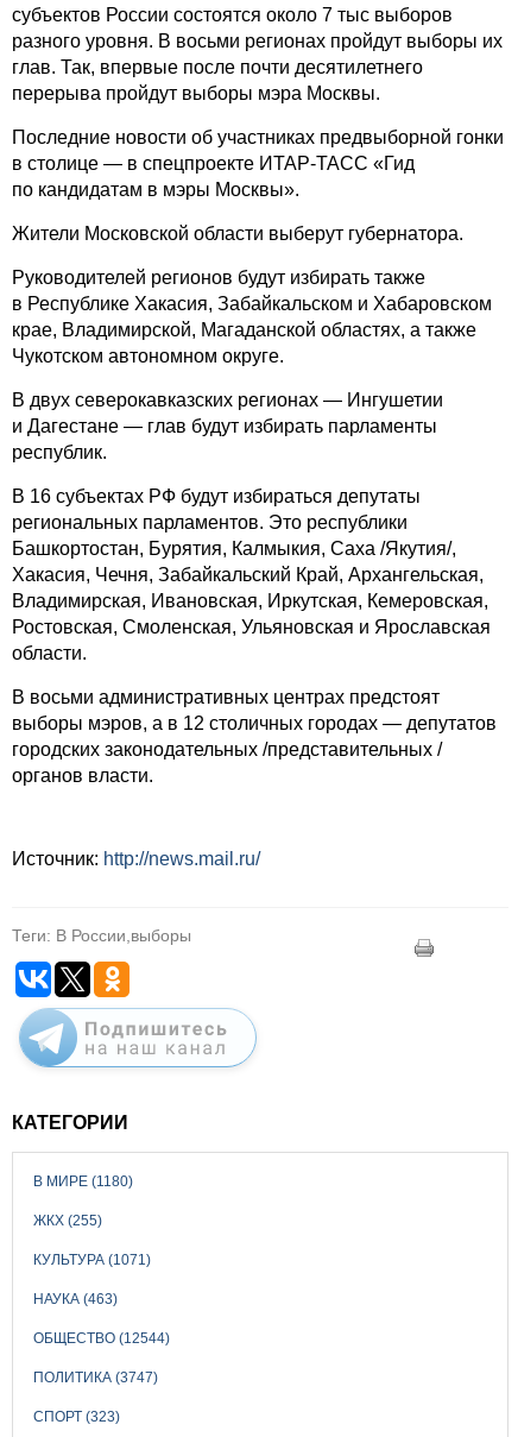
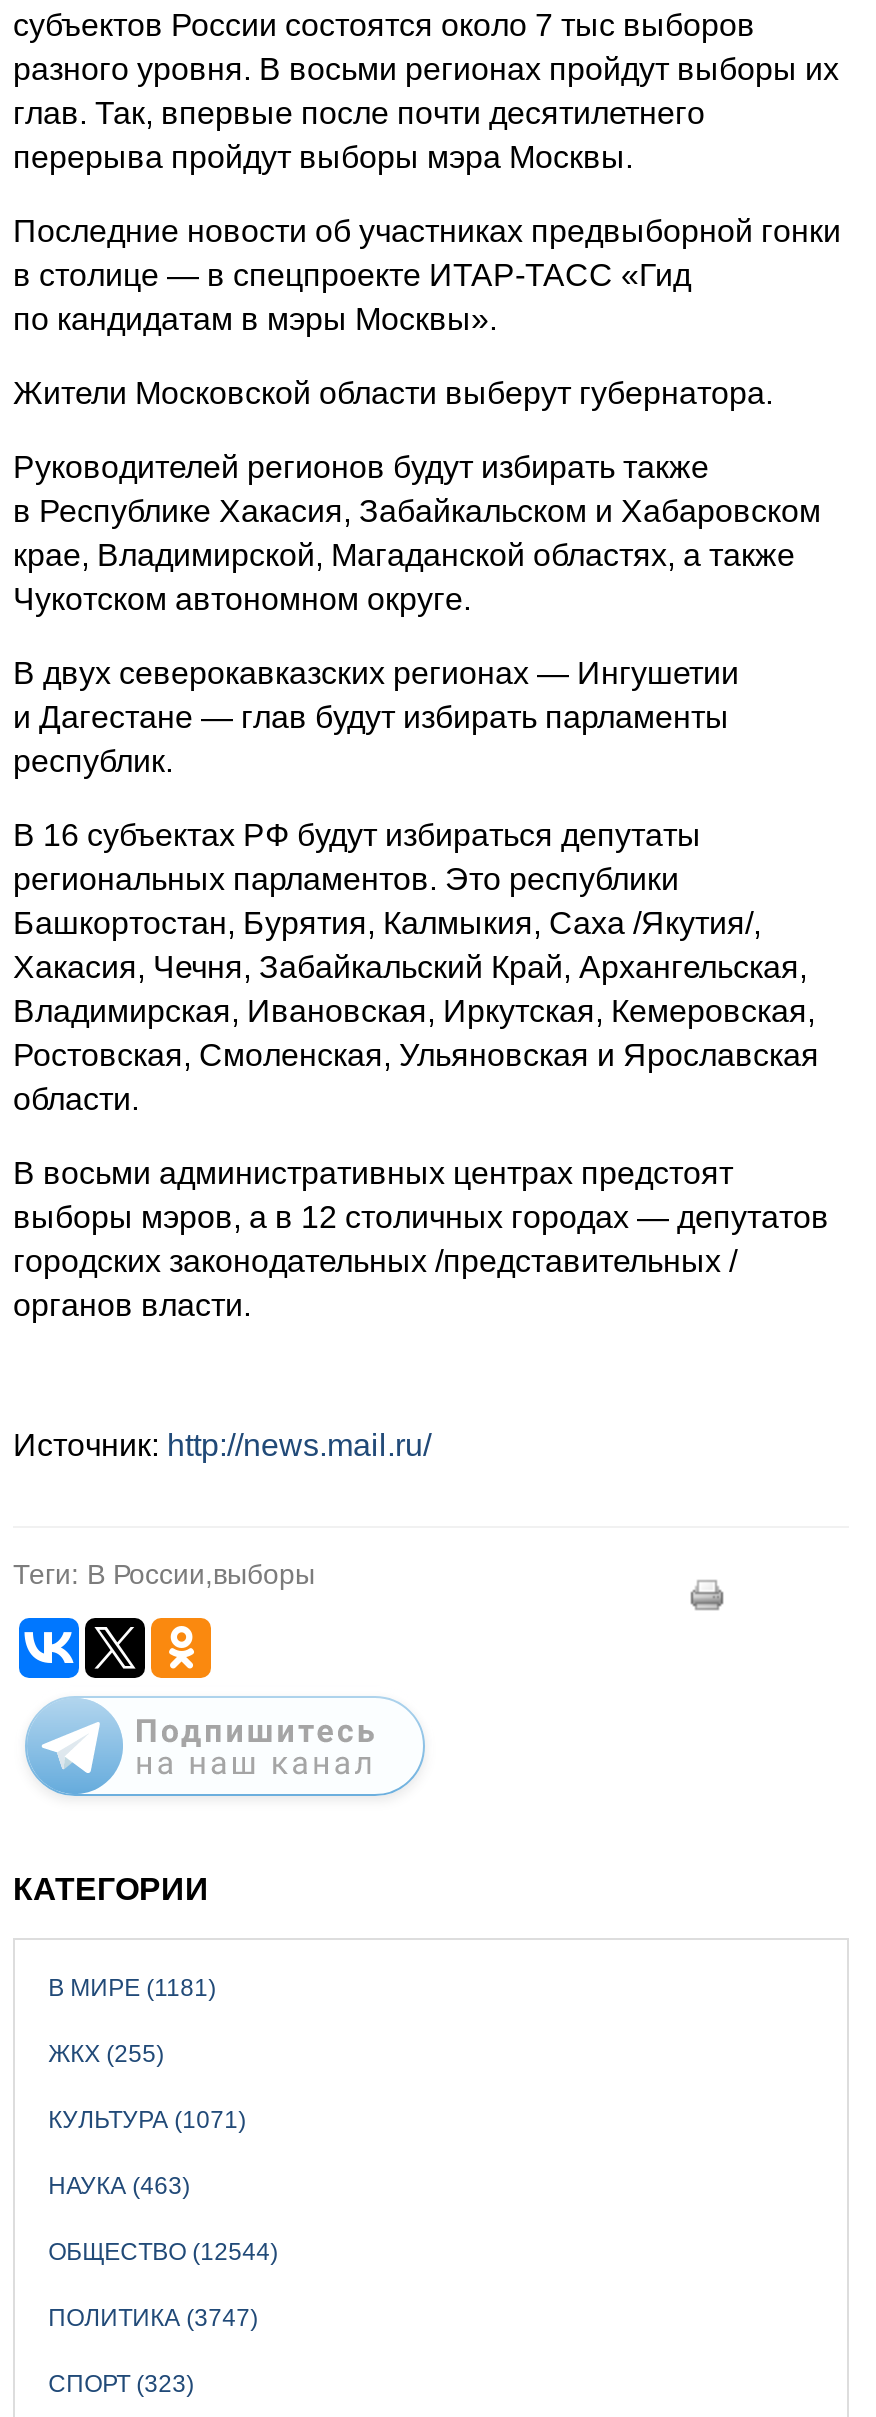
[33,1173,133,1189] В МИРЕ (1180) -> [48,1973,216,2001] В МИРЕ (1181)

